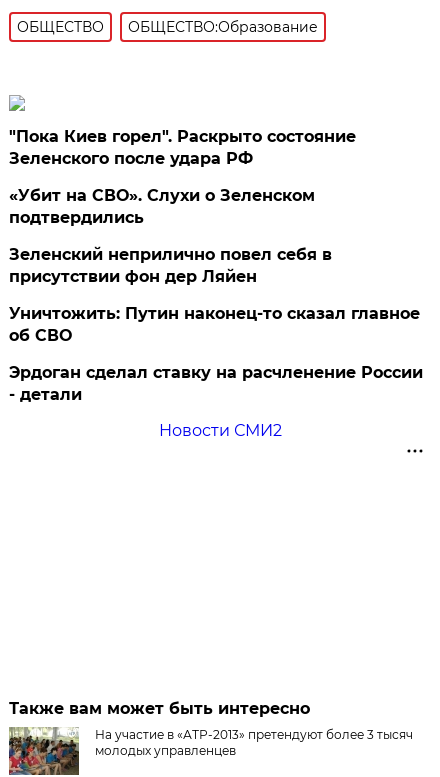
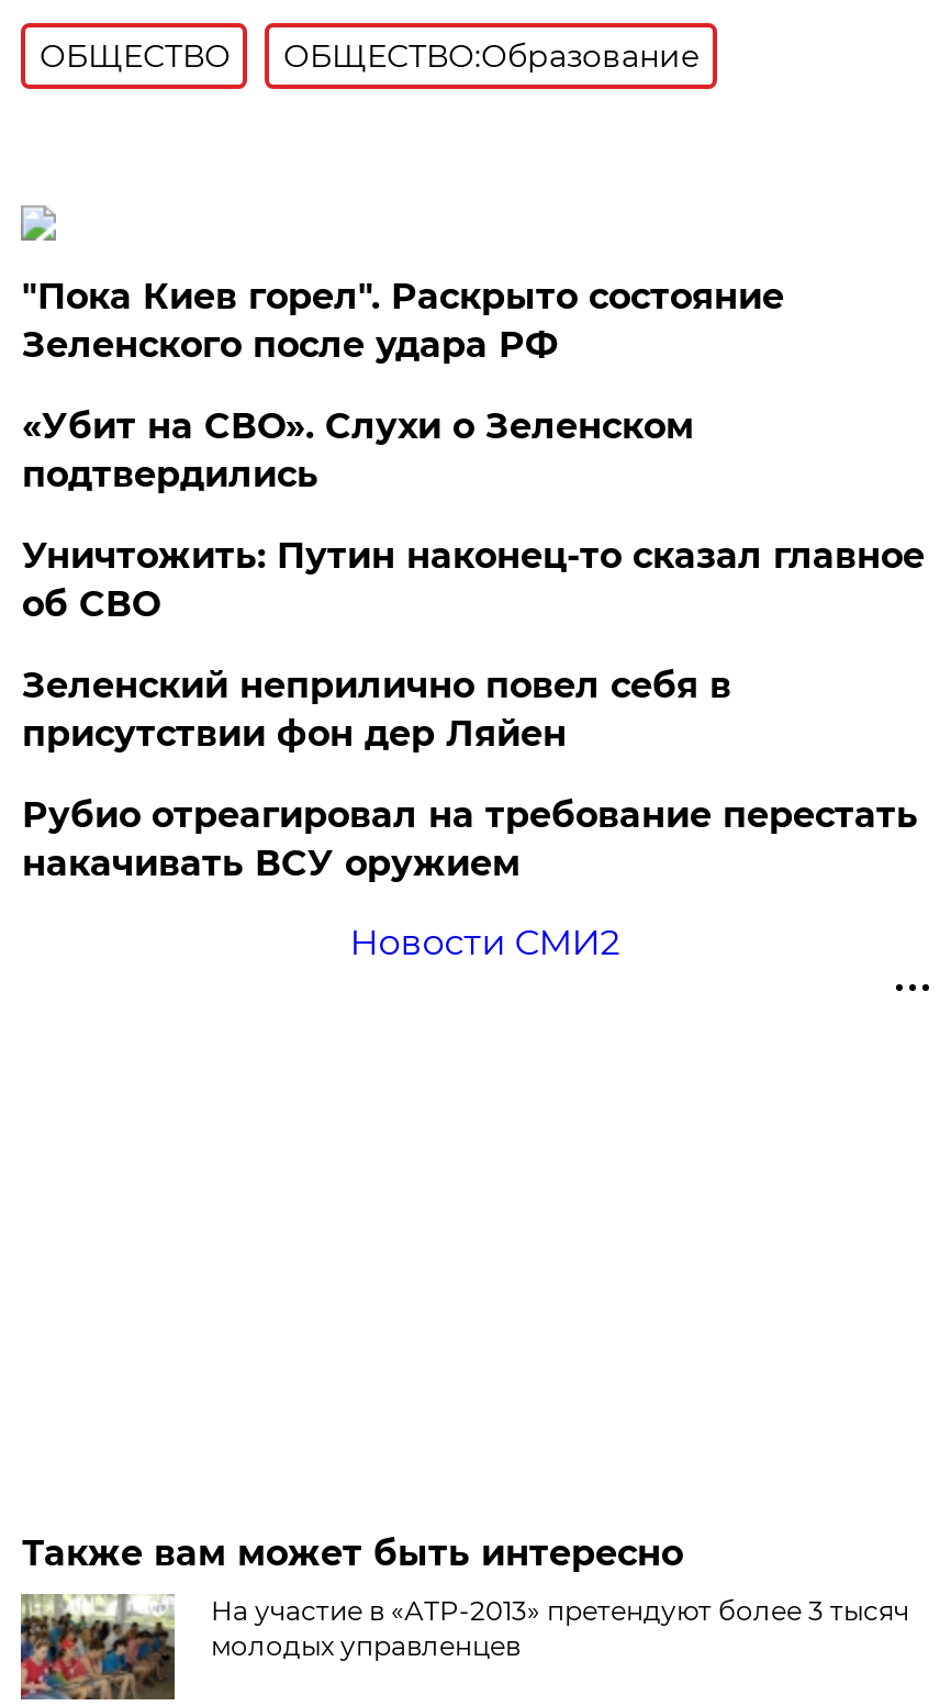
moved [9,245,332,286] -> [22,664,731,754]: Зеленский неприлично повел cебя в | присутствии фон дер Ляйен
moved [9,304,420,345] -> [22,535,924,625]: Уничтожить: Путин наконец-то сказал главное | об СВО
[9,363,423,404] Эрдоган сделал ставку на расчленение России | - детали -> [22,794,918,884] Рубио отреагировал на требование перестать | накачивать ВСУ оружием

